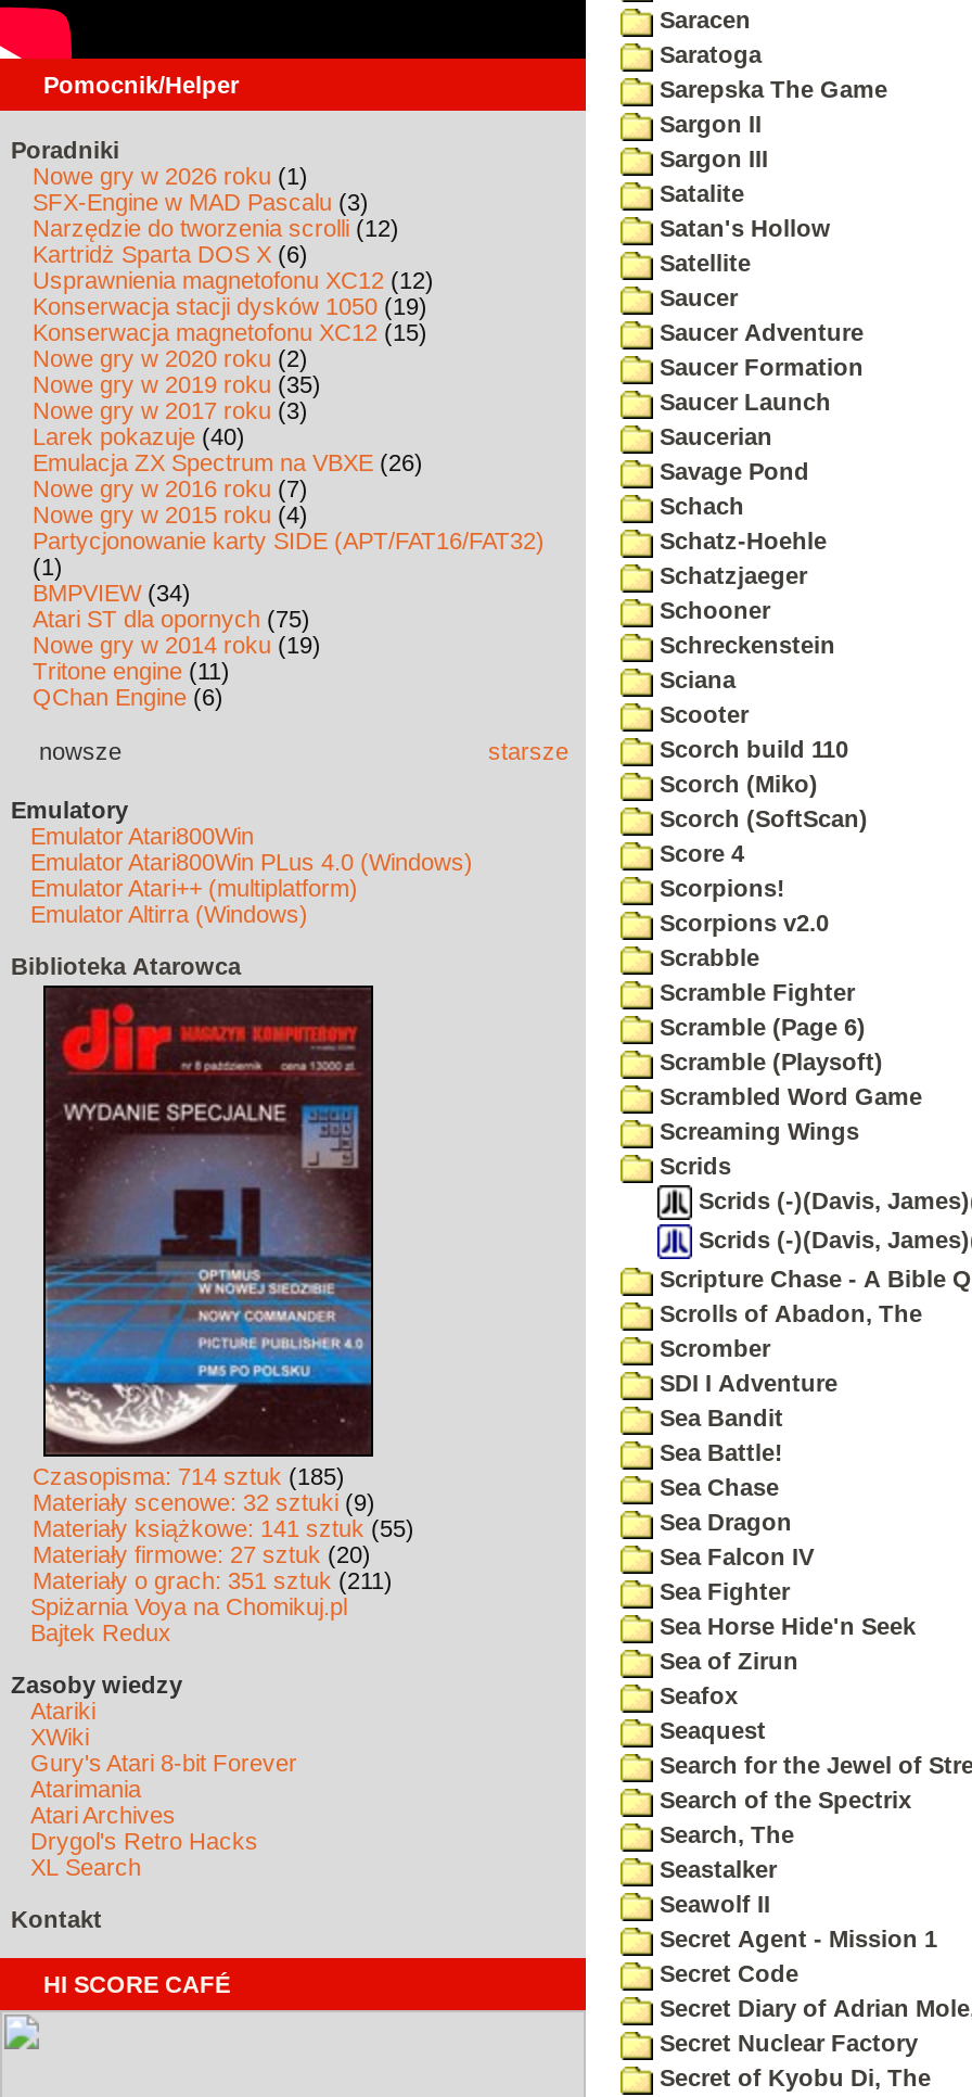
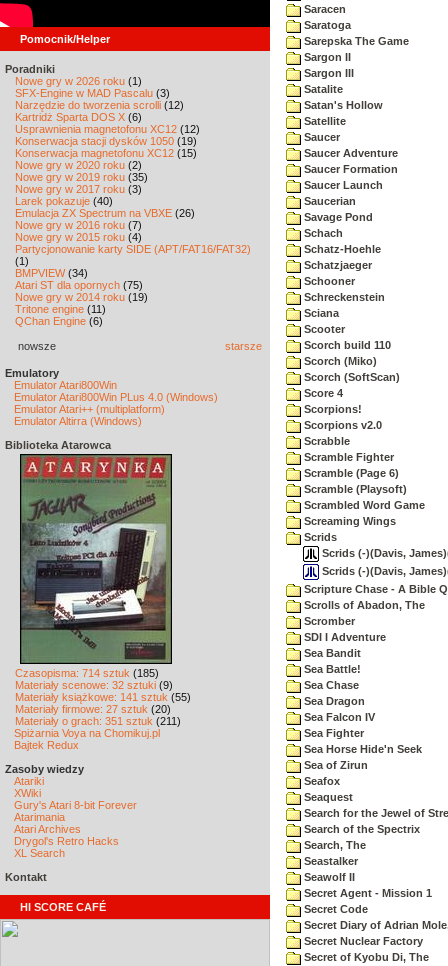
[43,988,373,1457] [image] -> [20,455,172,664] [image]

